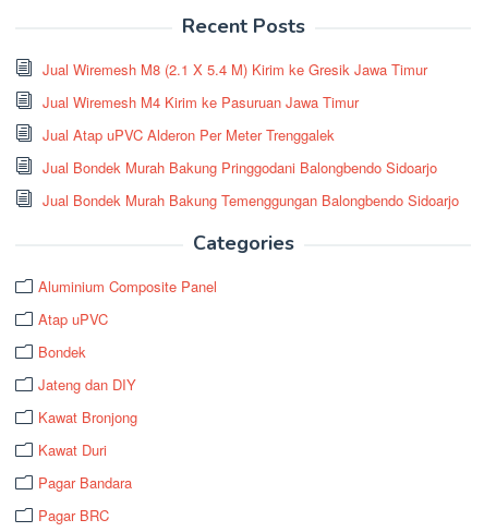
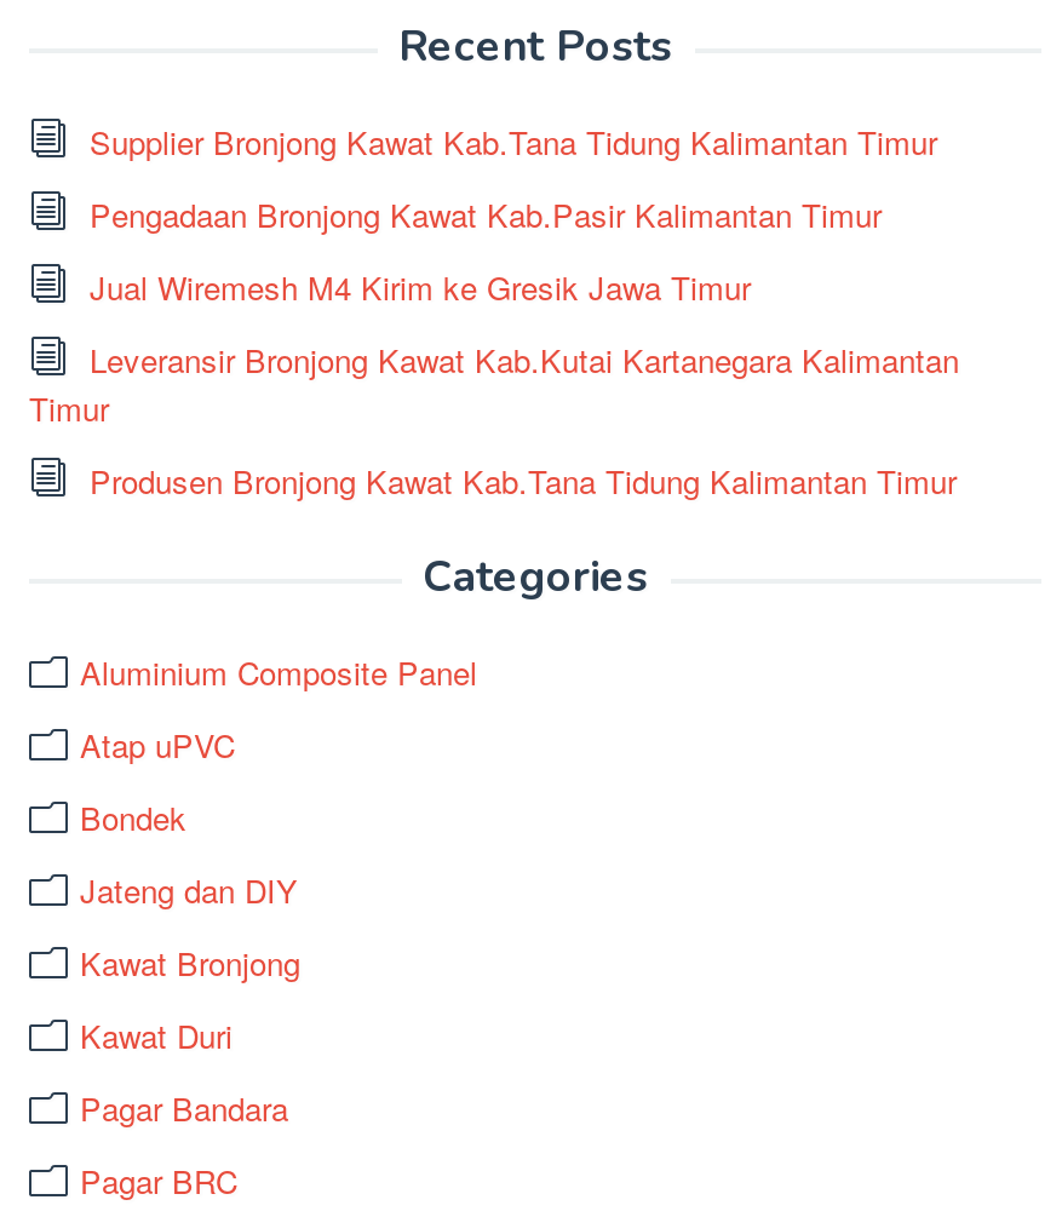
[43,59,427,80] Jual Wiremesh M8 (2.1 X 5.4 M) Kirim ke Gresik Jawa Timur -> [90,119,937,165] Supplier Bronjong Kawat Kab.Tana Tidung Kalimantan Timur
[43,92,359,113] Jual Wiremesh M4 Kirim ke Pasuruan Jawa Timur -> [90,192,882,238] Pengadaan Bronjong Kawat Kab.Pasir Kalimantan Timur
[43,125,335,145] Jual Atap uPVC Alderon Per Meter Trenggalek -> [90,265,751,311] Jual Wiremesh M4 Kirim ke Gresik Jawa Timur
[43,157,437,178] Jual Bondek Murah Bakung Pringgodani Balongbendo Sidoarjo -> [29,337,959,432] Leveransir Bronjong Kawat Kab.Kutai Kartanegara Kalimantan | Timur
[43,190,459,211] Jual Bondek Murah Bakung Temenggungan Balongbendo Sidoarjo -> [90,458,957,504] Produsen Bronjong Kawat Kab.Tana Tidung Kalimantan Timur

